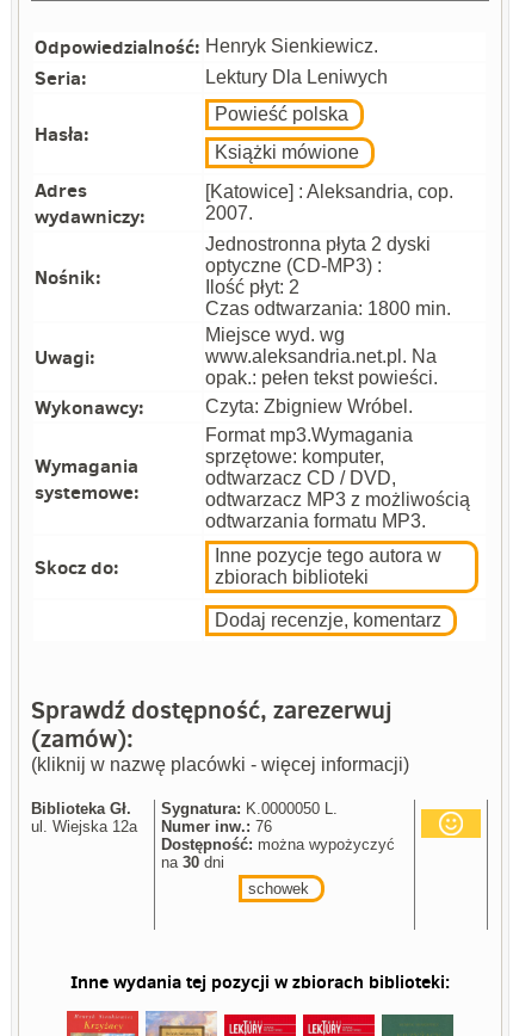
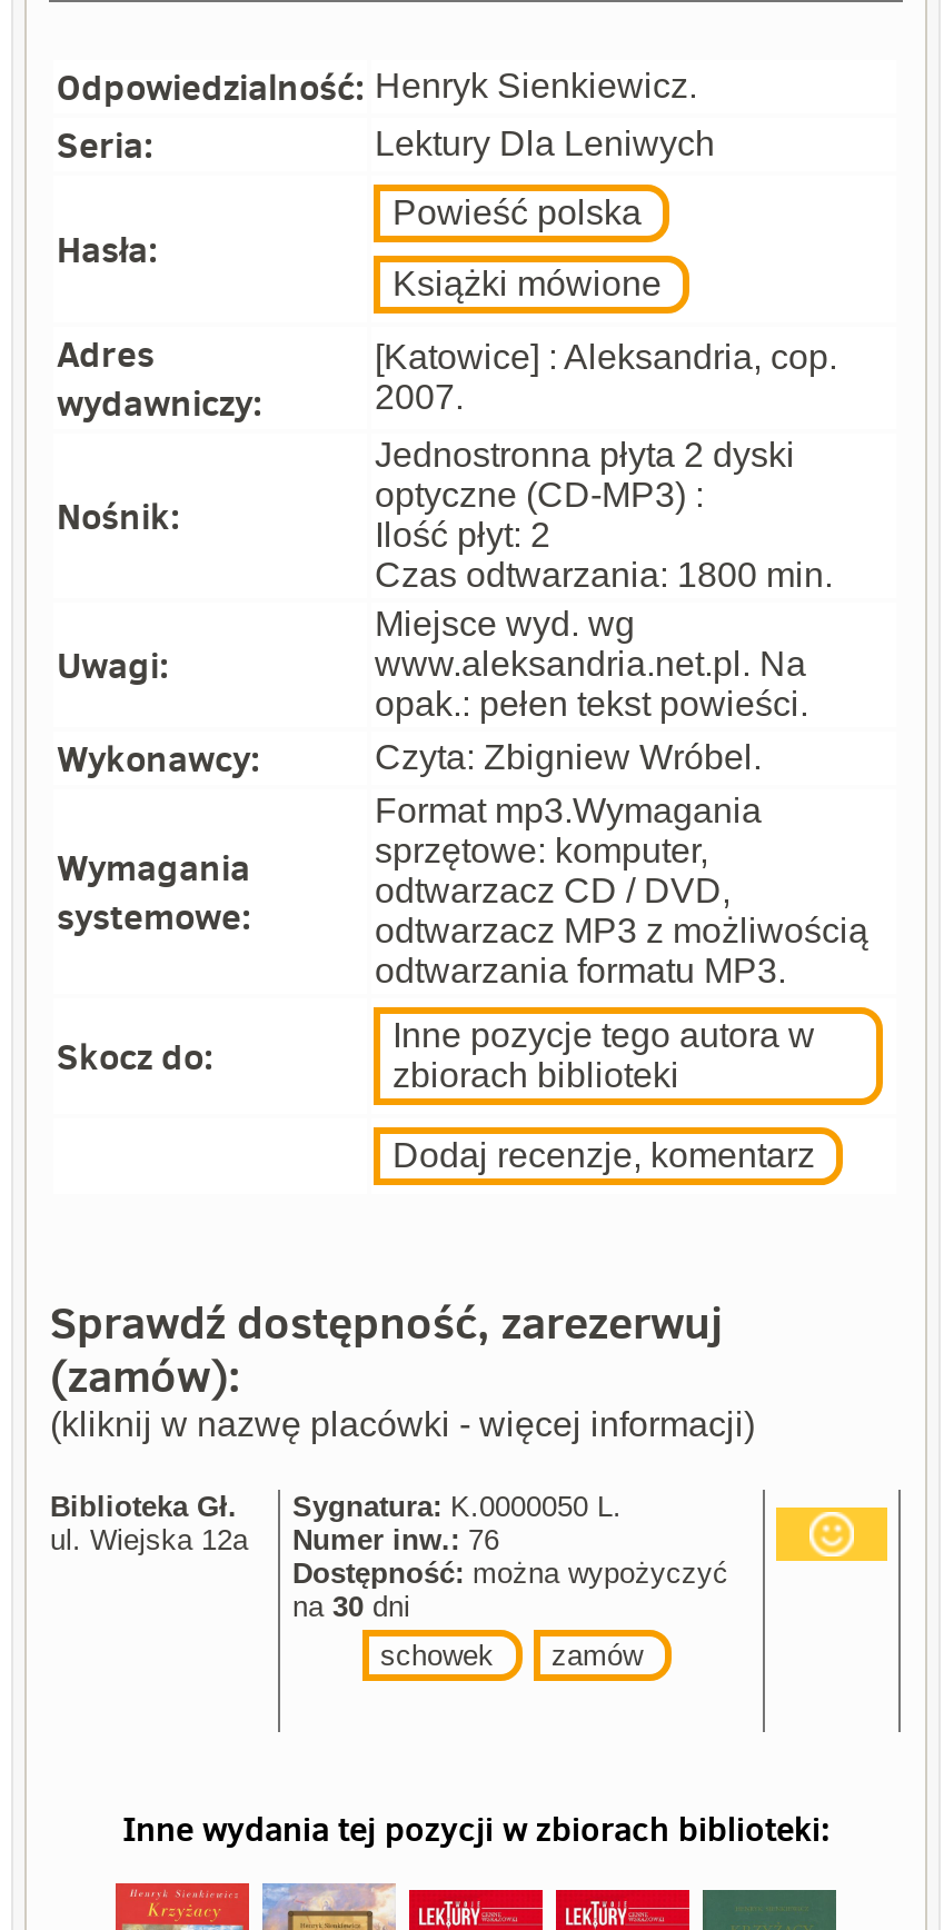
none -> [552,1638,643,1672] zamów

